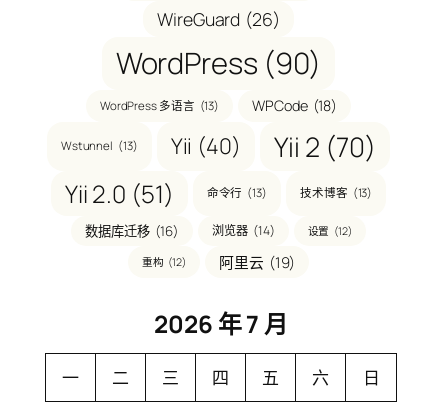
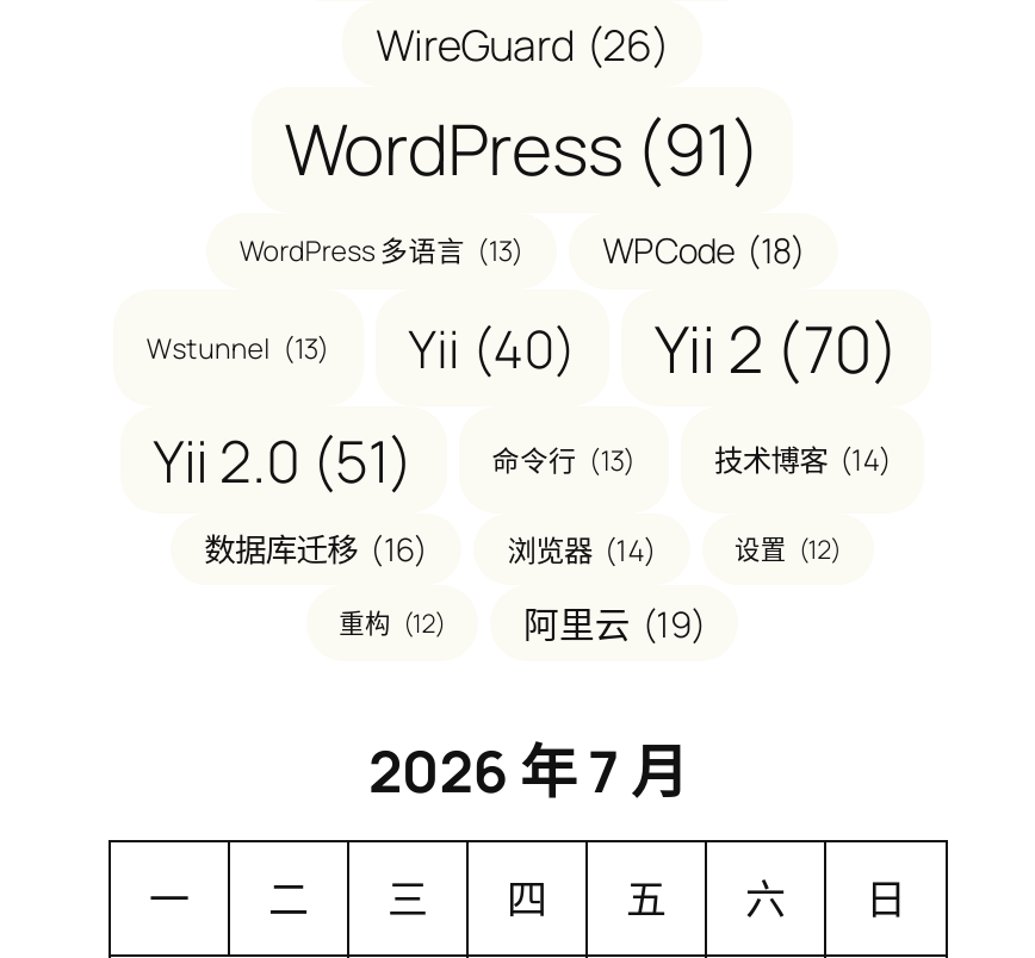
[116,43,321,83] WordPress (90) -> [284,102,761,198] WordPress (91)
[300,185,372,200] 技术博客 (13) -> [714,441,891,481] 技术博客 (14)

